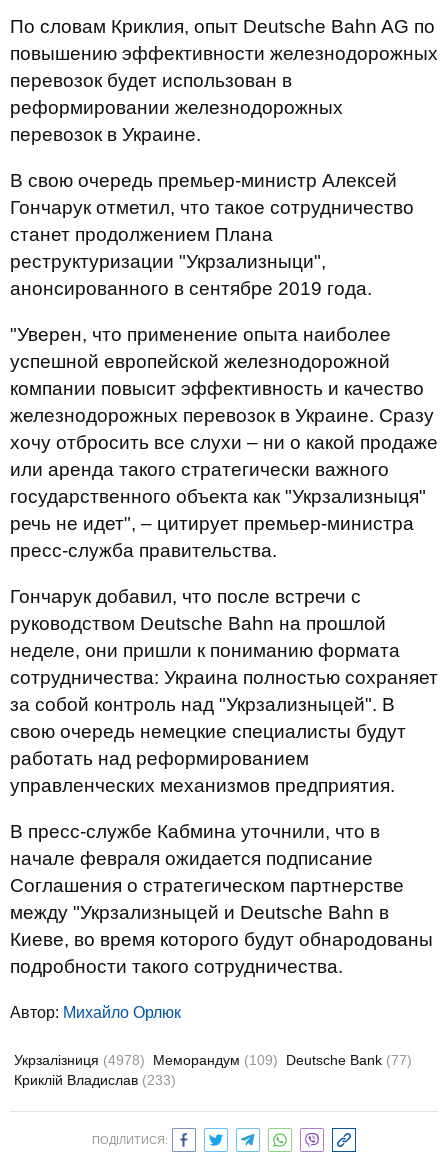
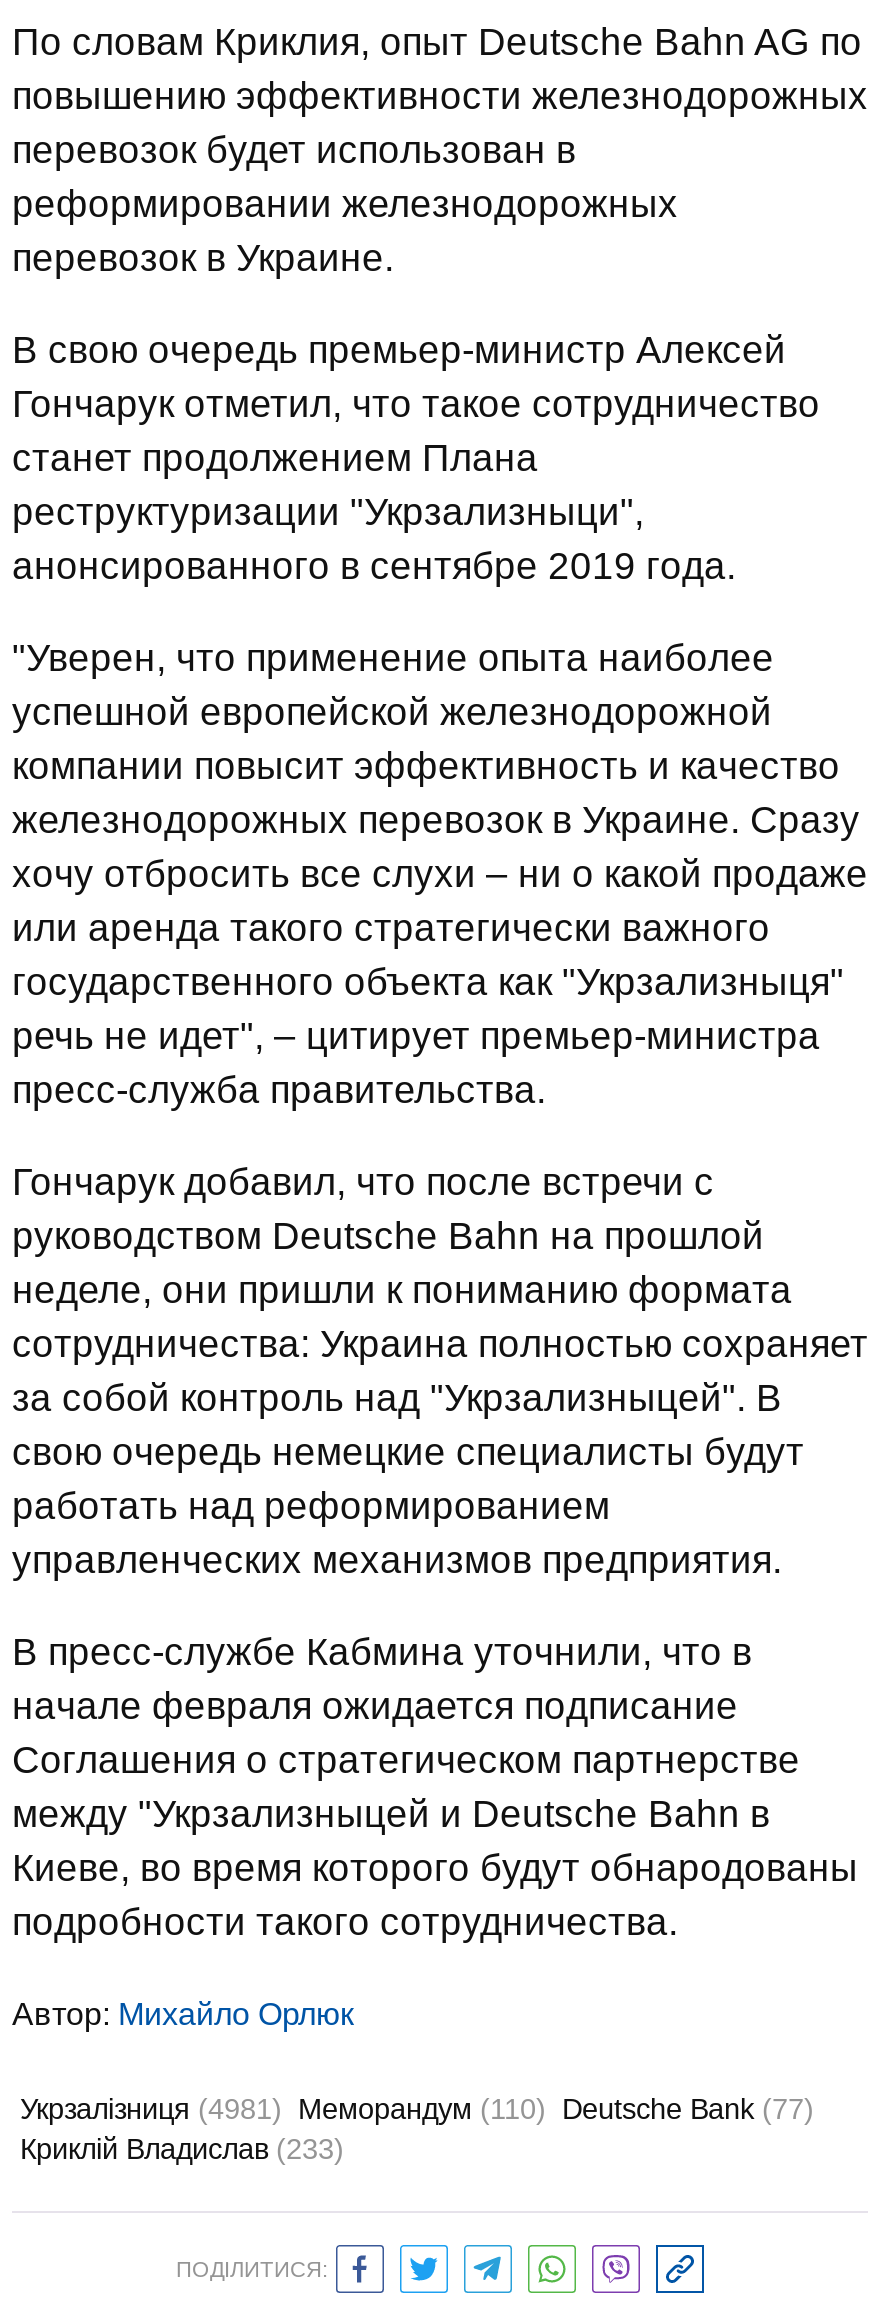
[14,1052,412,1068] Укрзалізниця (4978) Меморандум (109) Deutsche Bank (77) -> [20,2093,814,2125] Укрзалізниця (4981) Меморандум (110) Deutsche Bank (77)

